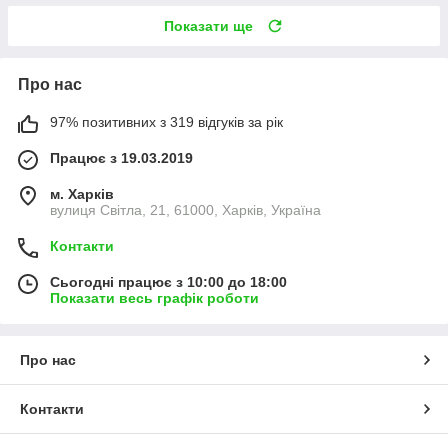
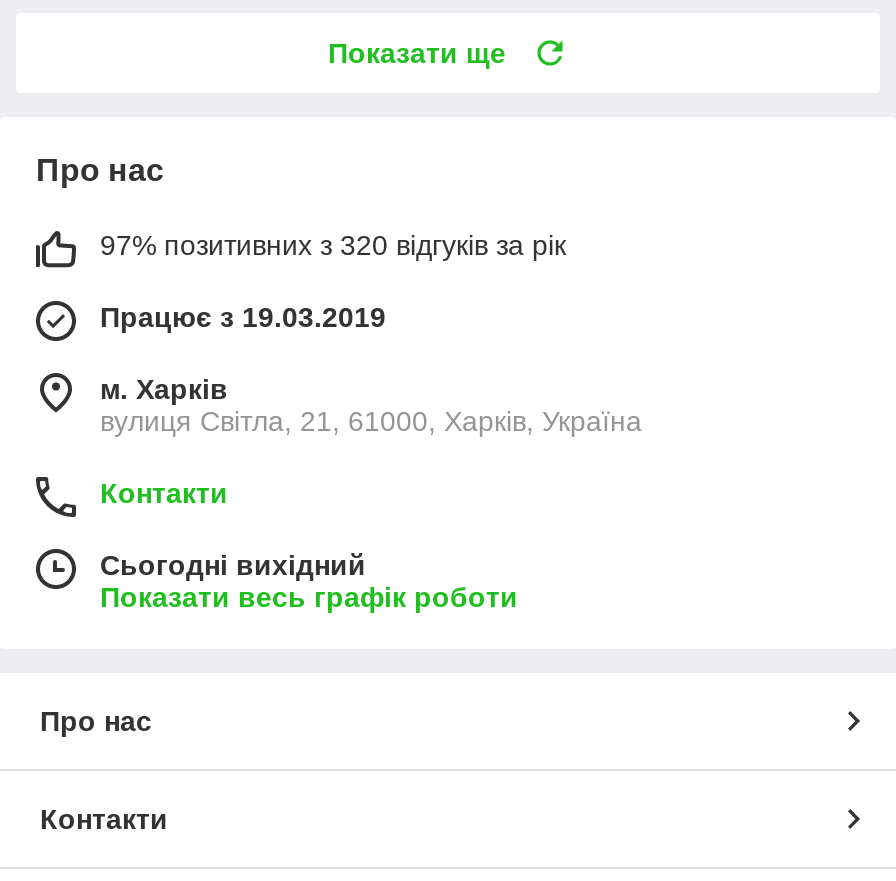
[50,114,283,130] 97% позитивних з 319 відгуків за рік -> [100,229,566,261] 97% позитивних з 320 відгуків за рік
[50,274,287,290] Сьогодні працює з 10:00 до 18:00 -> [100,549,366,581] Сьогодні вихідний

